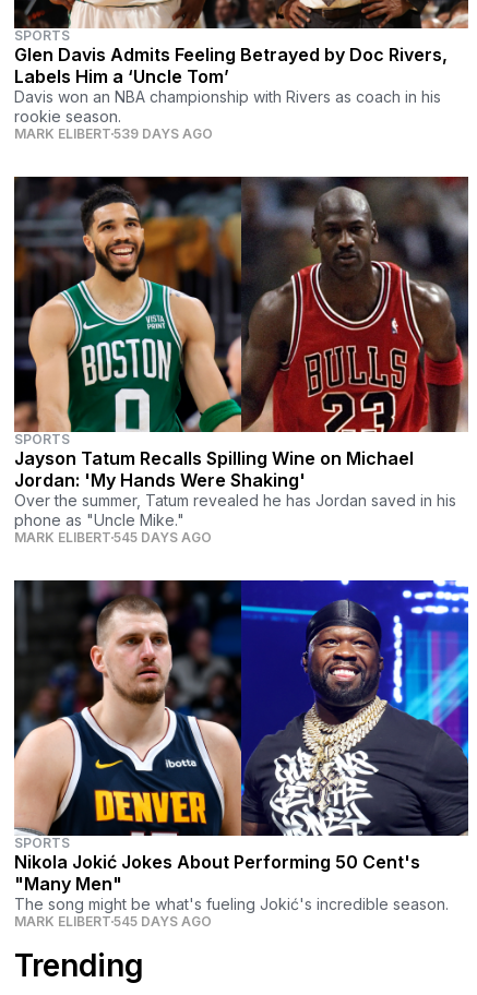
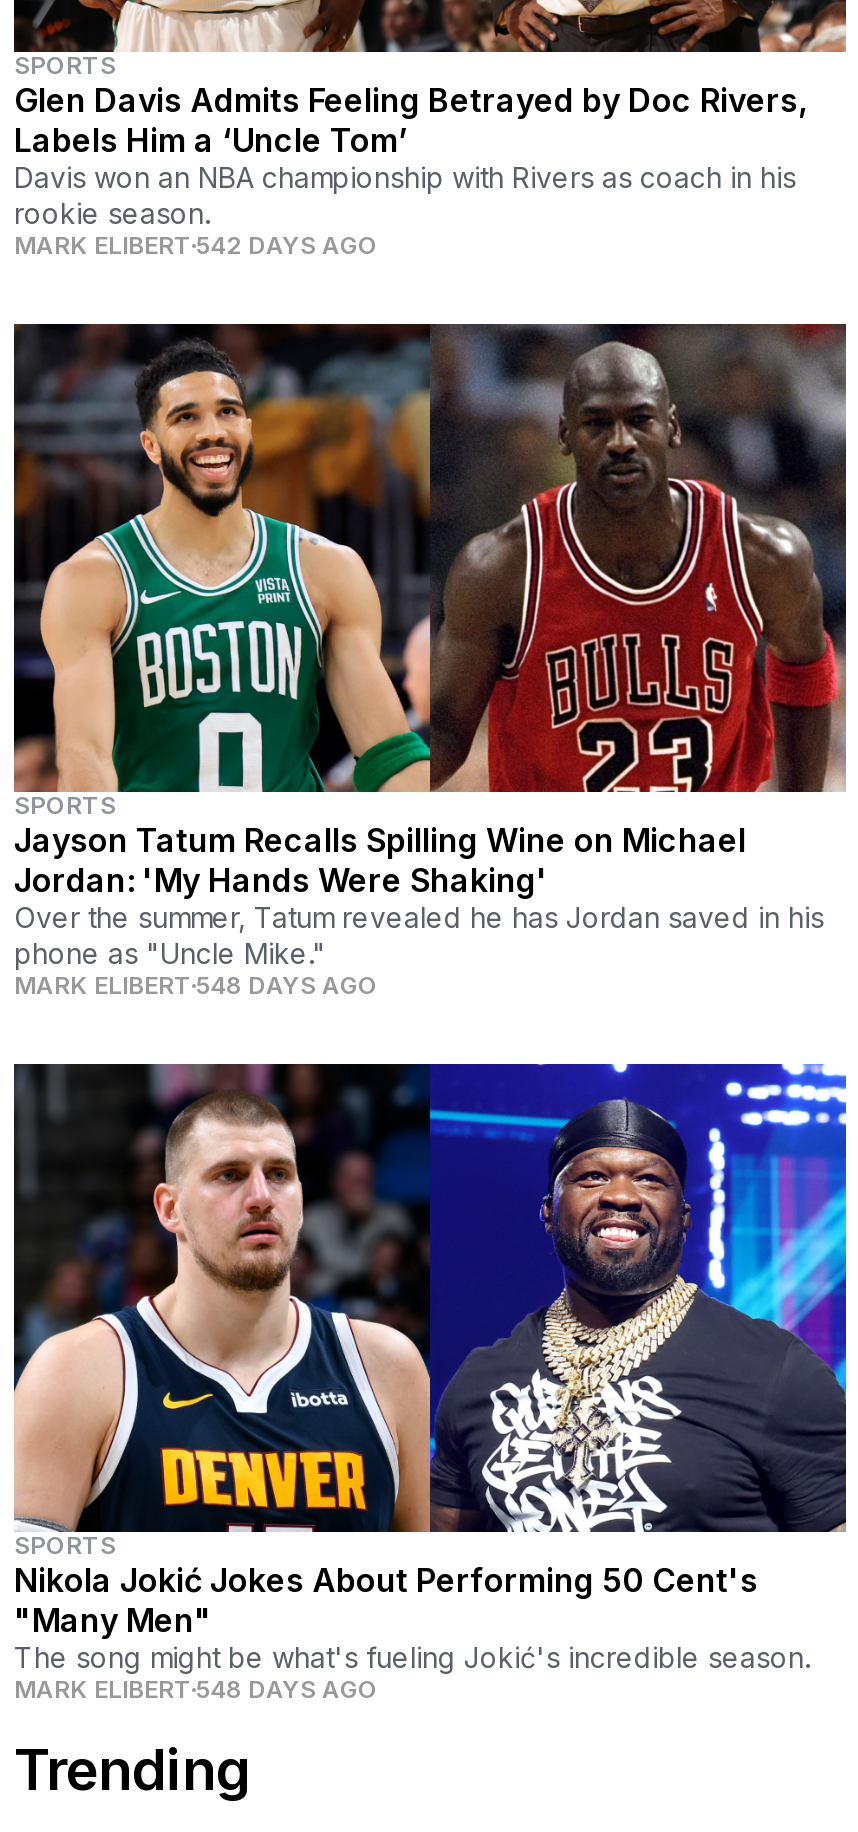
[14,125,213,142] MARK ELIBERT 539 DAYS AGO -> [14,230,378,260] MARK ELIBERT 542 DAYS AGO
[14,529,212,546] MARK ELIBERT 545 DAYS AGO -> [14,970,378,1000] MARK ELIBERT 548 DAYS AGO
[14,913,212,930] MARK ELIBERT 545 DAYS AGO -> [14,1674,378,1704] MARK ELIBERT 548 DAYS AGO

